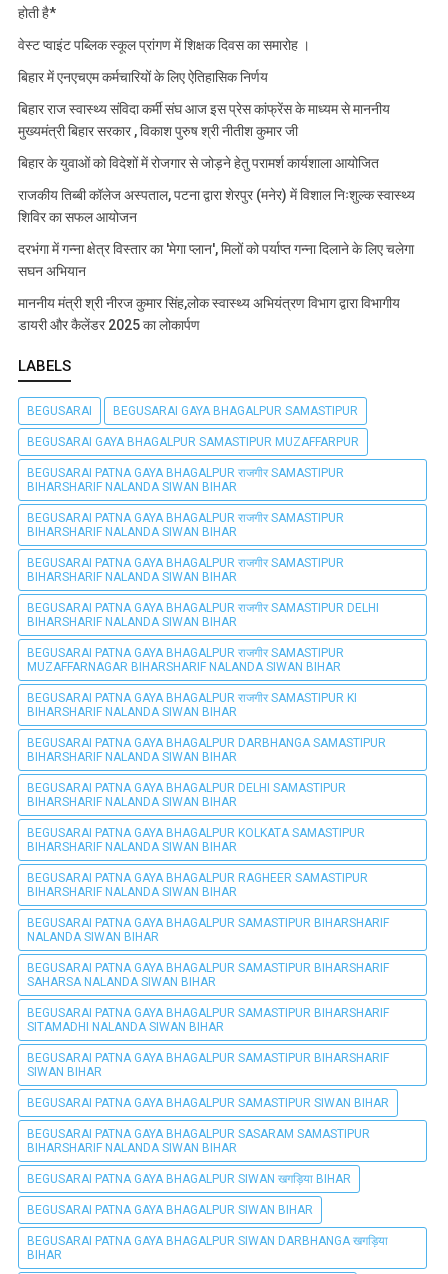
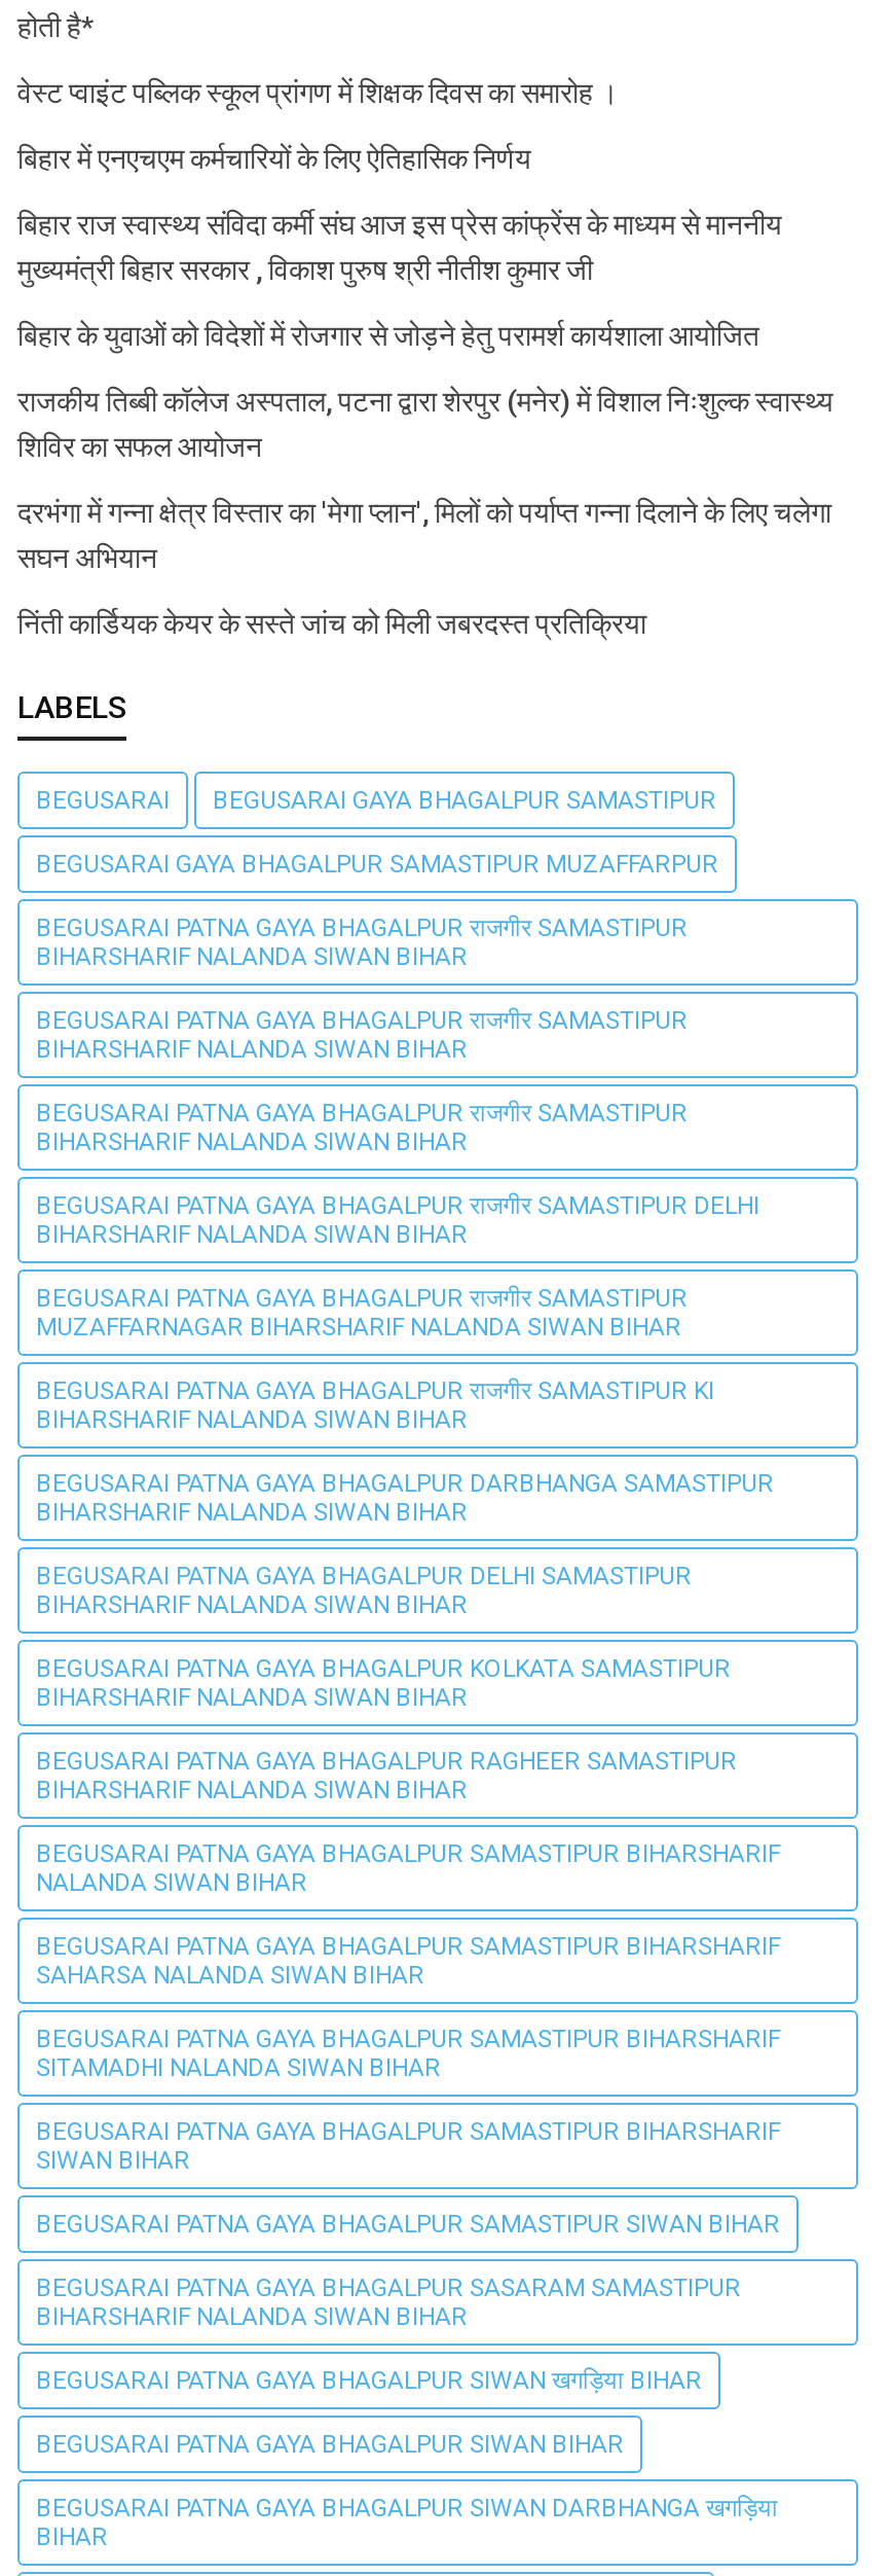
[18,295,400,333] माननीय मंत्री श्री नीरज कुमार सिंह,लोक स्वास्थ्य अभियंत्रण विभाग द्वारा विभागीय | डायरी और कैलेंडर 2025 का लोकार्पण -> [17,607,646,639] निंती कार्डियक केयर के सस्ते जांच को मिली जबरदस्त प्रतिक्रिया

